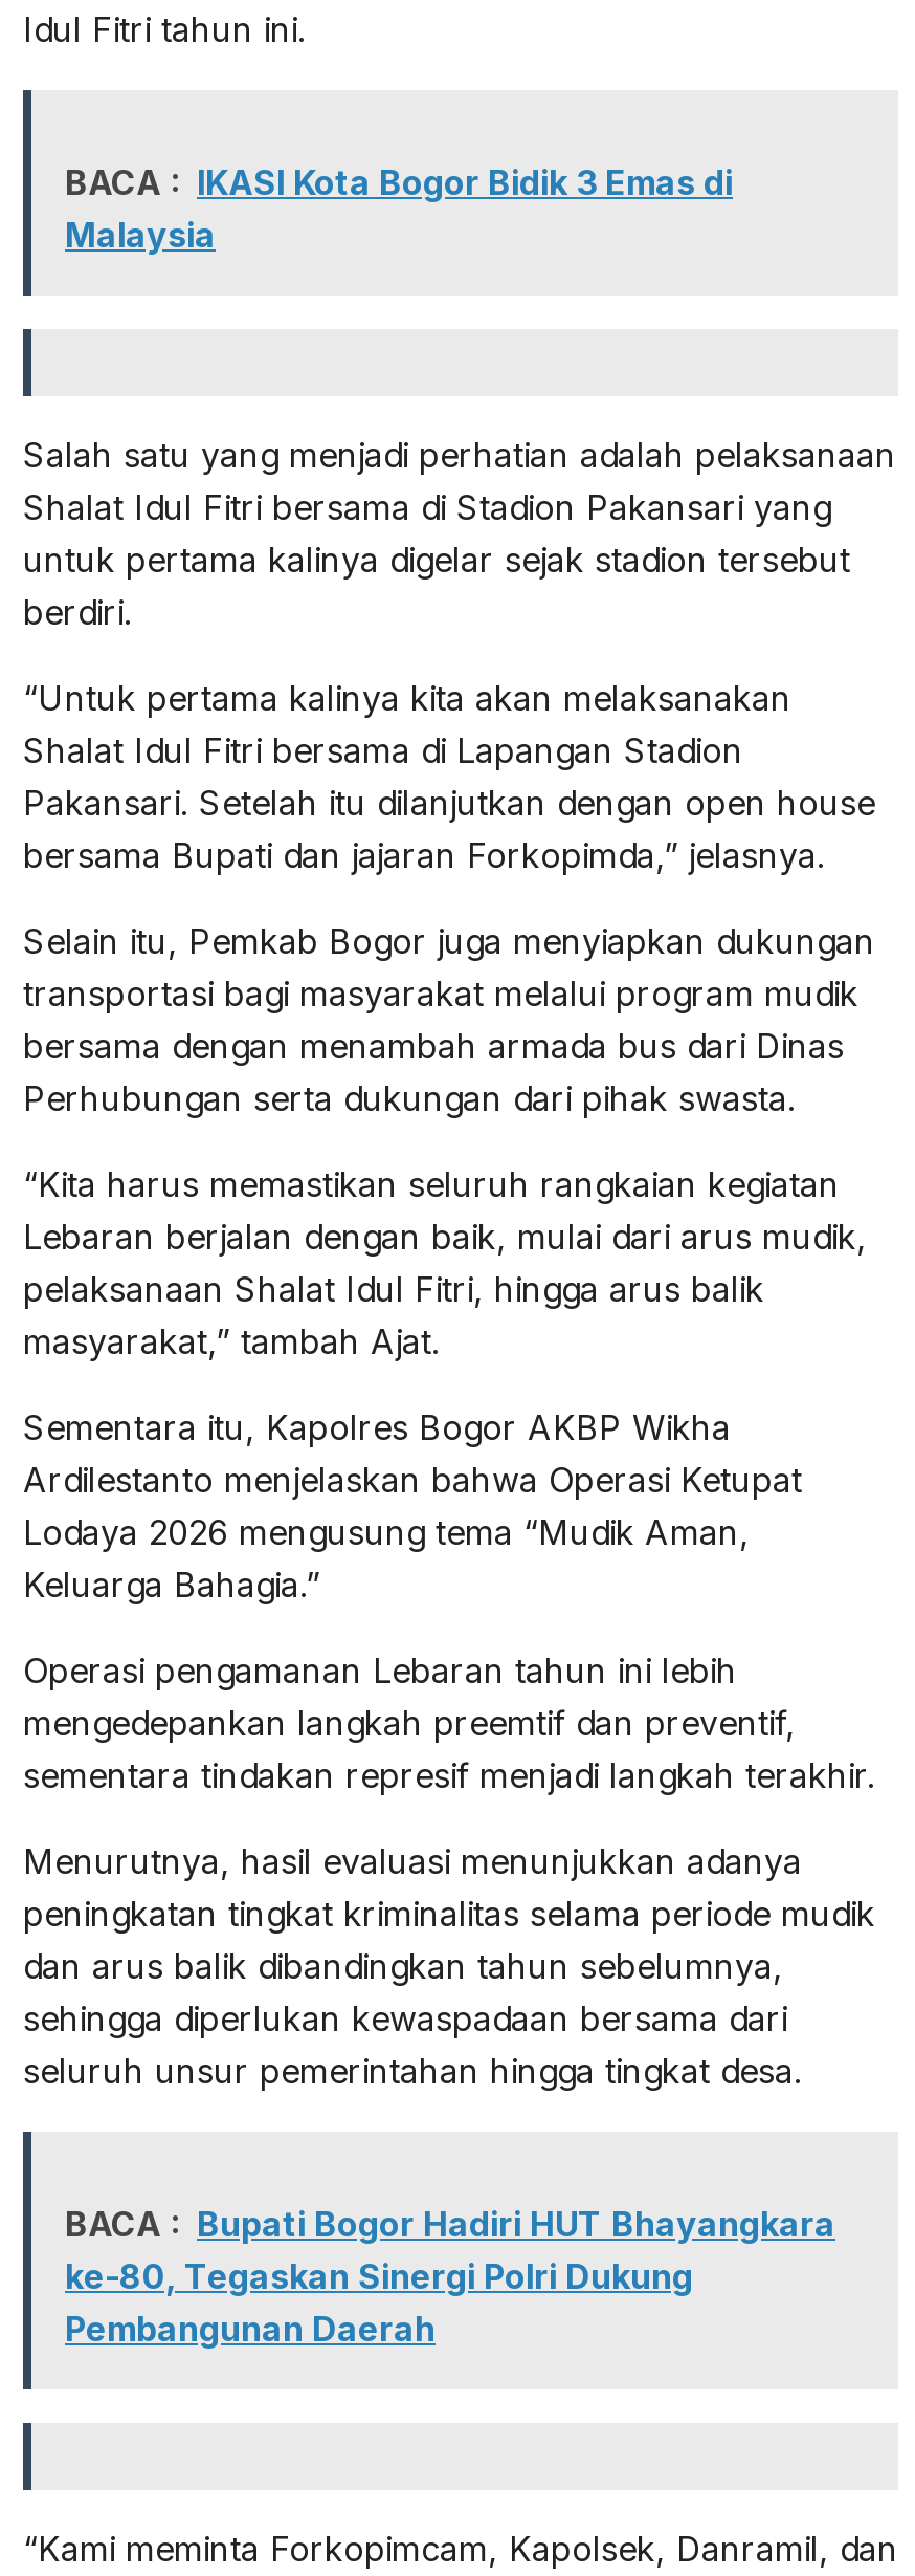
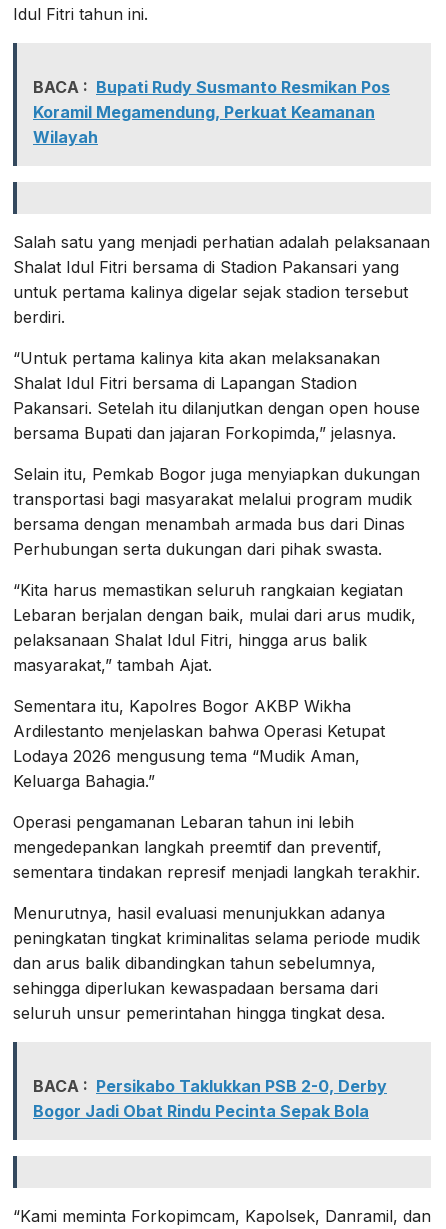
[65,162,733,256] BACA : IKASI Kota Bogor Bidik 3 Emas di | Malaysia -> [33,77,390,147] BACA : Bupati Rudy Susmanto Resmikan Pos | Koramil Megamendung, Perkuat Keamanan | Wilayah
moved [23,435,896,2092] -> [13,232,430,1023]: Salah satu yang menjadi perhatian adalah pelaksanaan | Shalat Idul Fitri bersama di Stadion Pakansari yang | untuk pertama kalinya digelar sejak stadion tersebut | ... | sehingga diperlukan kewaspadaan bersama dari | seluruh unsur pemerintahan hingga tingkat desa.
[65,2204,835,2350] BACA : Bupati Bogor Hadiri HUT Bhayangkara | ke-80, Tegaskan Sinergi Polri Dukung | Pembangunan Daerah -> [33,1076,387,1121] BACA : Persikabo Taklukkan PSB 2-0, Derby | Bogor Jadi Obat Rindu Pecinta Sepak Bola

